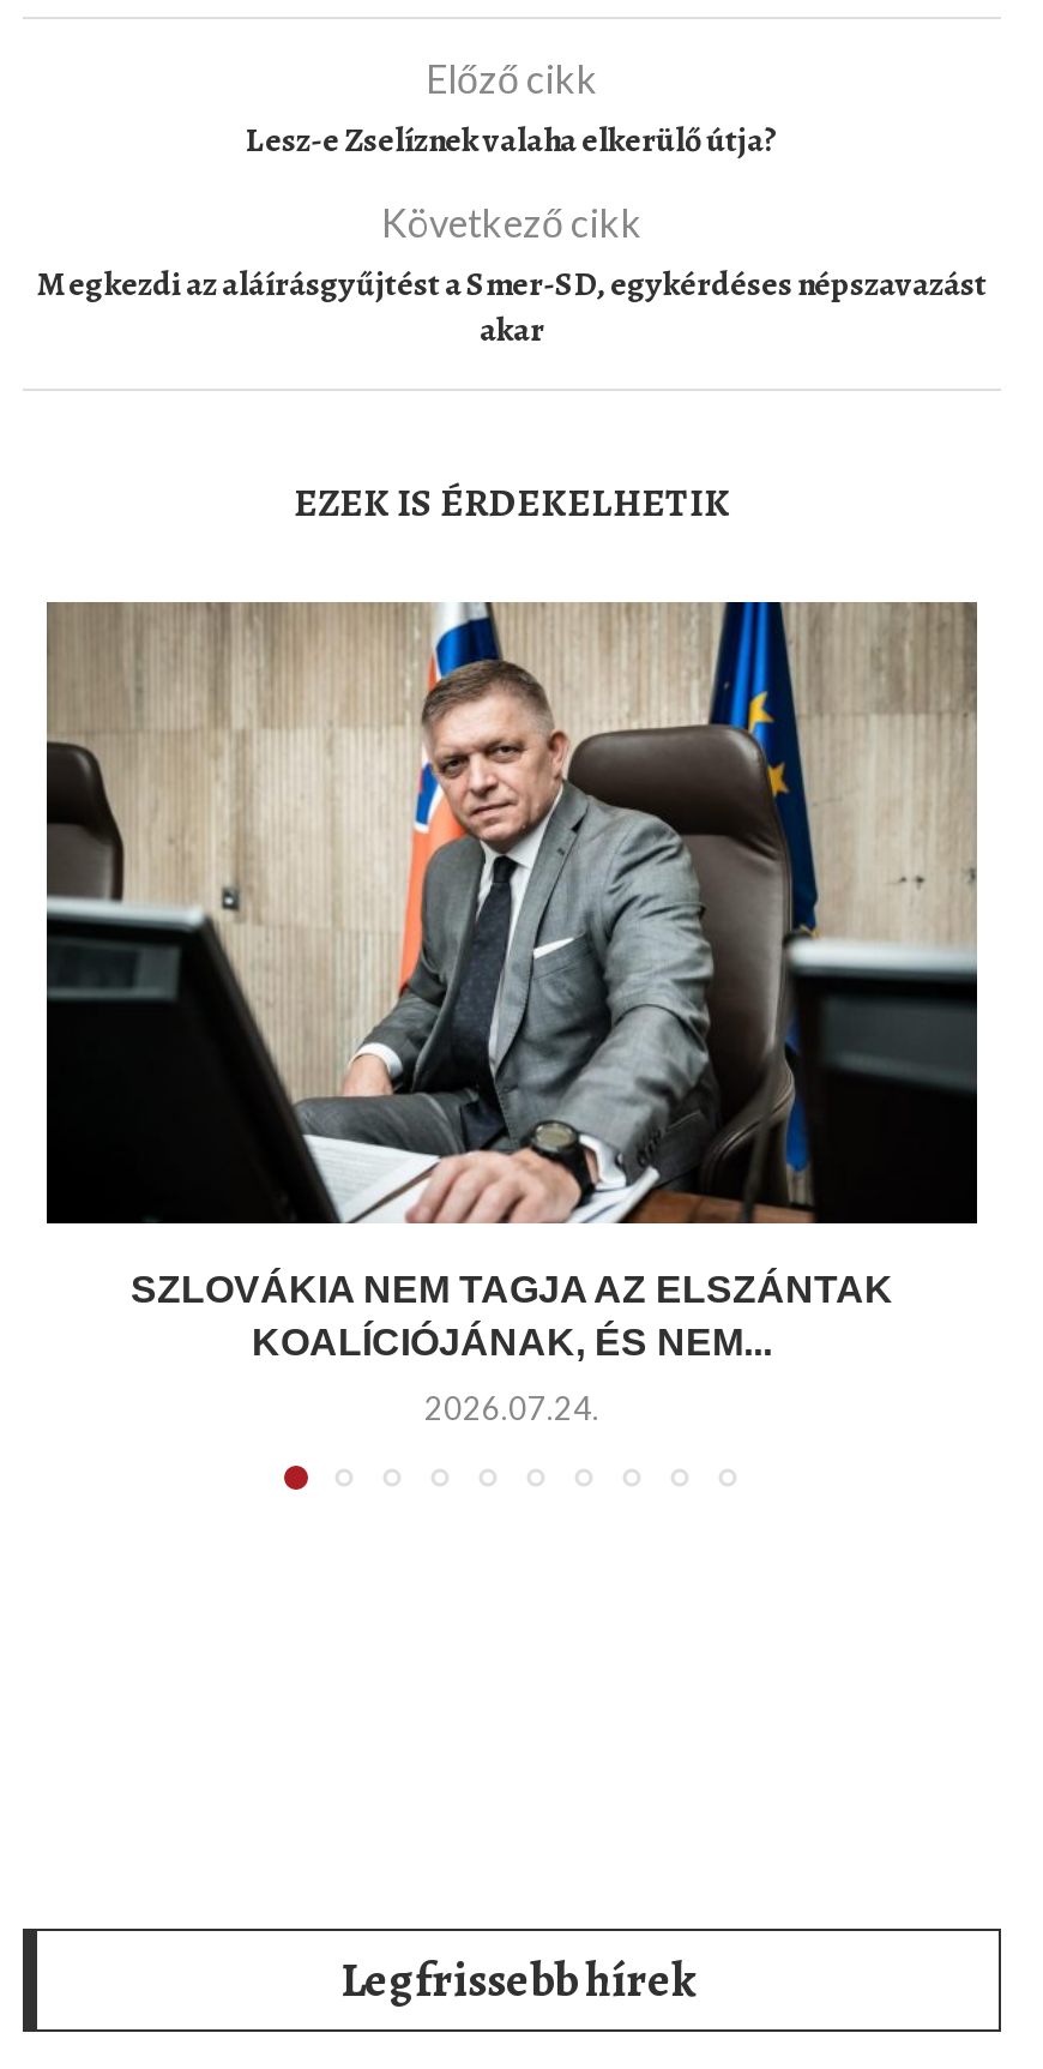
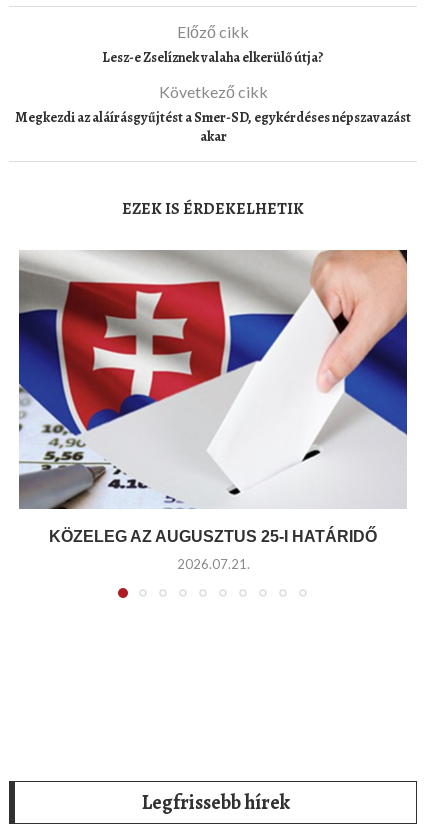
[44,600,979,1362] [image] | SZLOVÁKIA NEM TAGJA AZ ELSZÁNTAK | KOALÍCIÓJÁNAK, ÉS NEM... -> [18,250,408,545] [image] | KÖZELEG AZ AUGUSZTUS 25-I HATÁRIDŐ
[424,1388,599,1427] 2026.07.24. -> [176,556,249,572] 2026.07.21.

